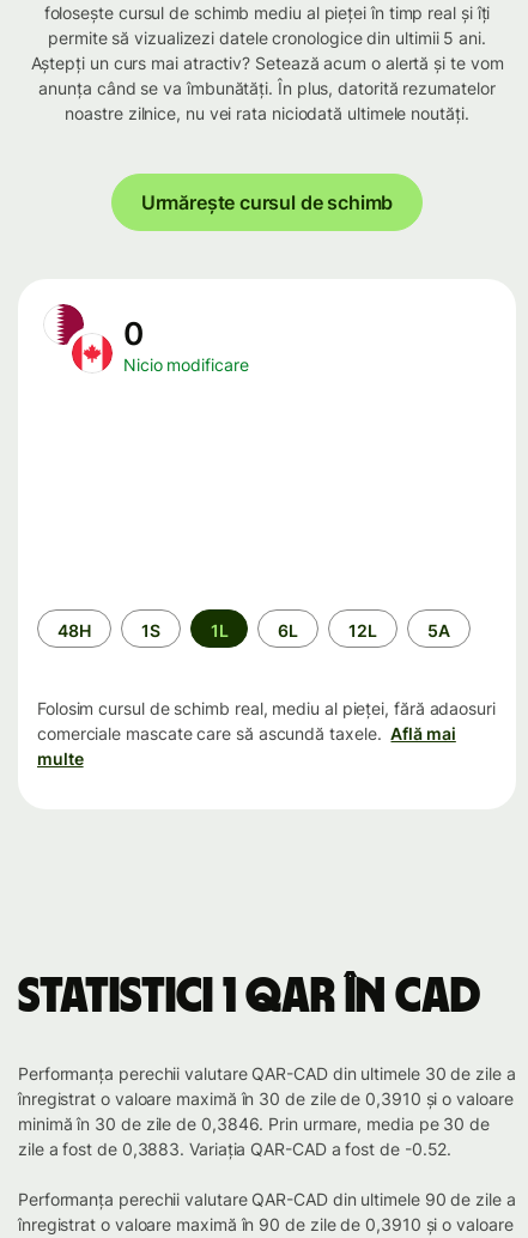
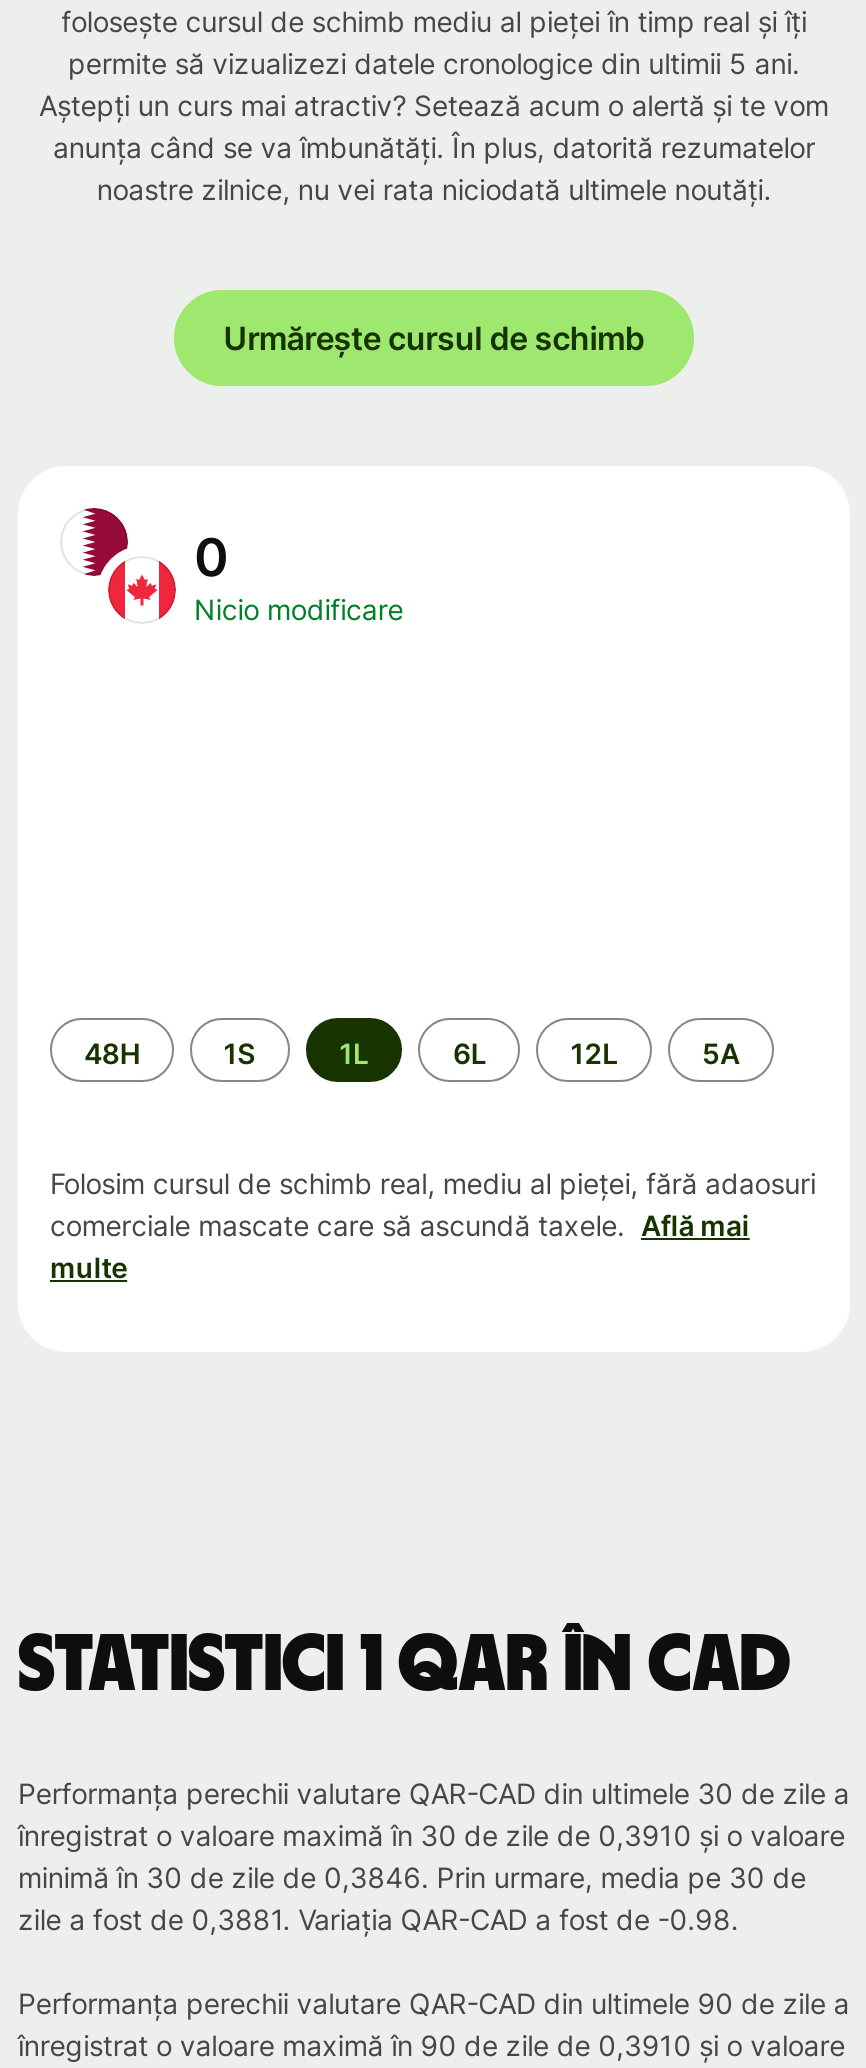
[18,1139,452,1159] zile a fost de 0,3883. Variația QAR-CAD a fost de -0.52. -> [18,1902,739,1936] zile a fost de 0,3881. Variația QAR-CAD a fost de -0.98.

